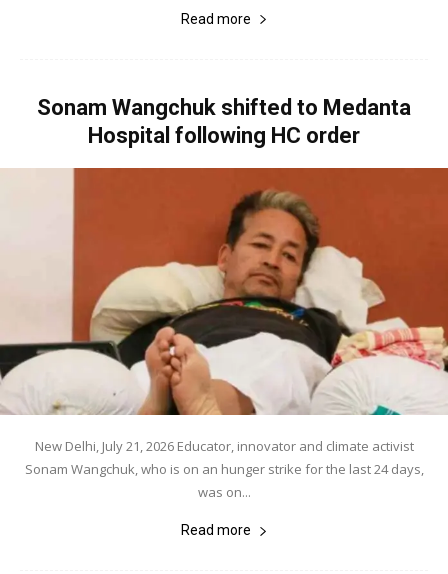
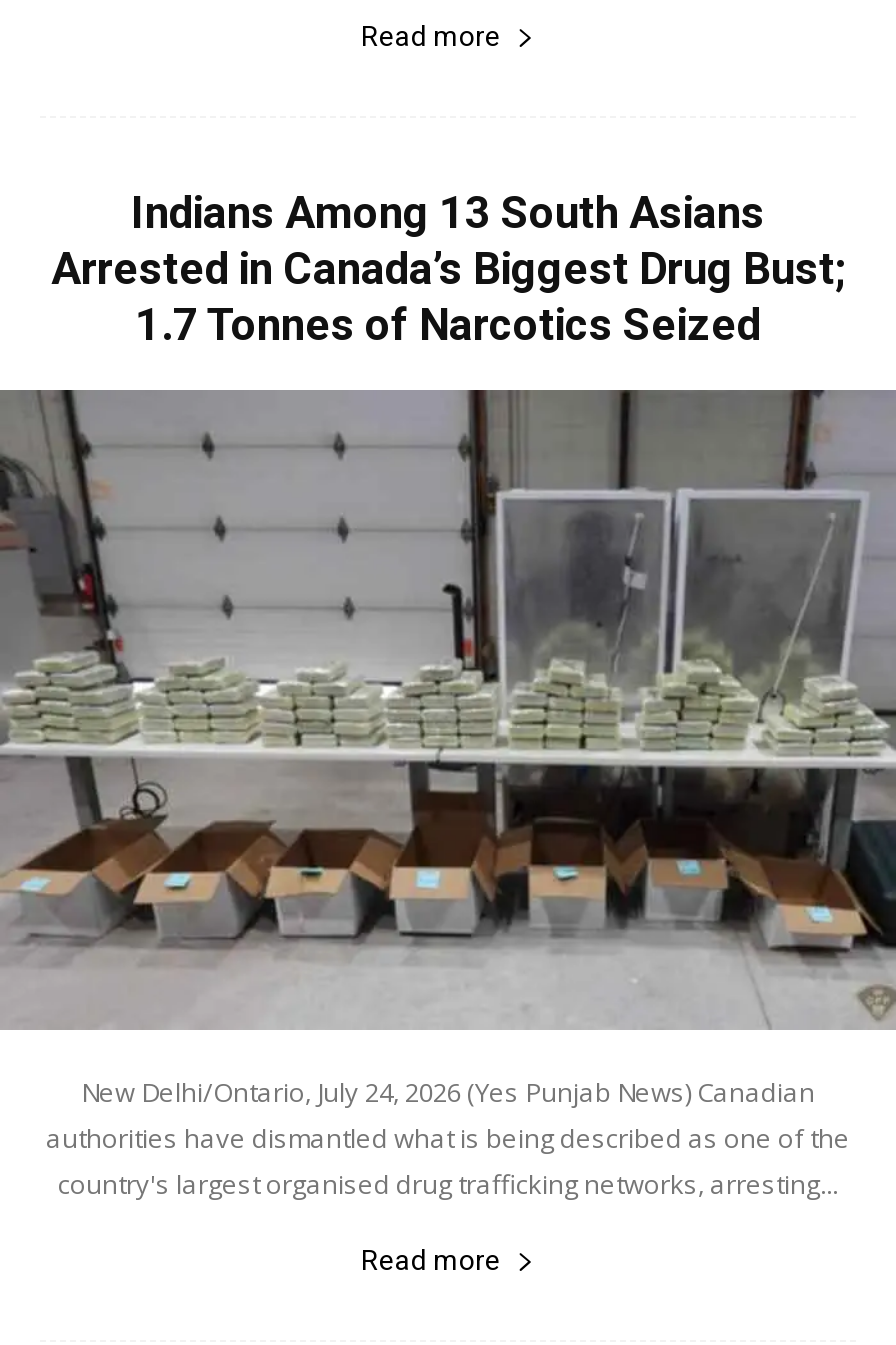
[37,94,411,147] Sonam Wangchuk shifted to Medanta | Hospital following HC order -> [51,188,845,350] Indians Among 13 South Asians | Arrested in Canada’s Biggest Drug Bust; | 1.7 Tonnes of Narcotics Seized
[3,167,445,501] [image] | New Delhi, July 21, 2026 Educator, innovator and climate activist | Sonam Wangchuk, who is on an hunger strike for the last 24 days, | was on... -> [6,389,890,1202] [image] | New Delhi/Ontario, July 24, 2026 (Yes Punjab News) Canadian | authorities have dismantled what is being described as one of the | country's largest organised drug trafficking networks, arresting...

